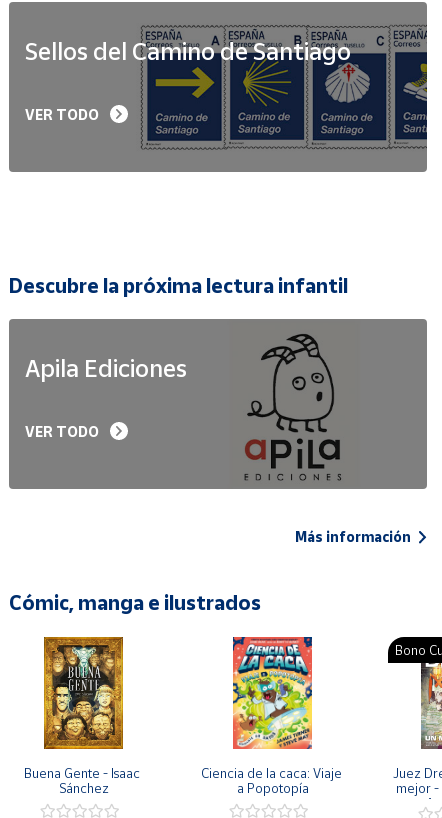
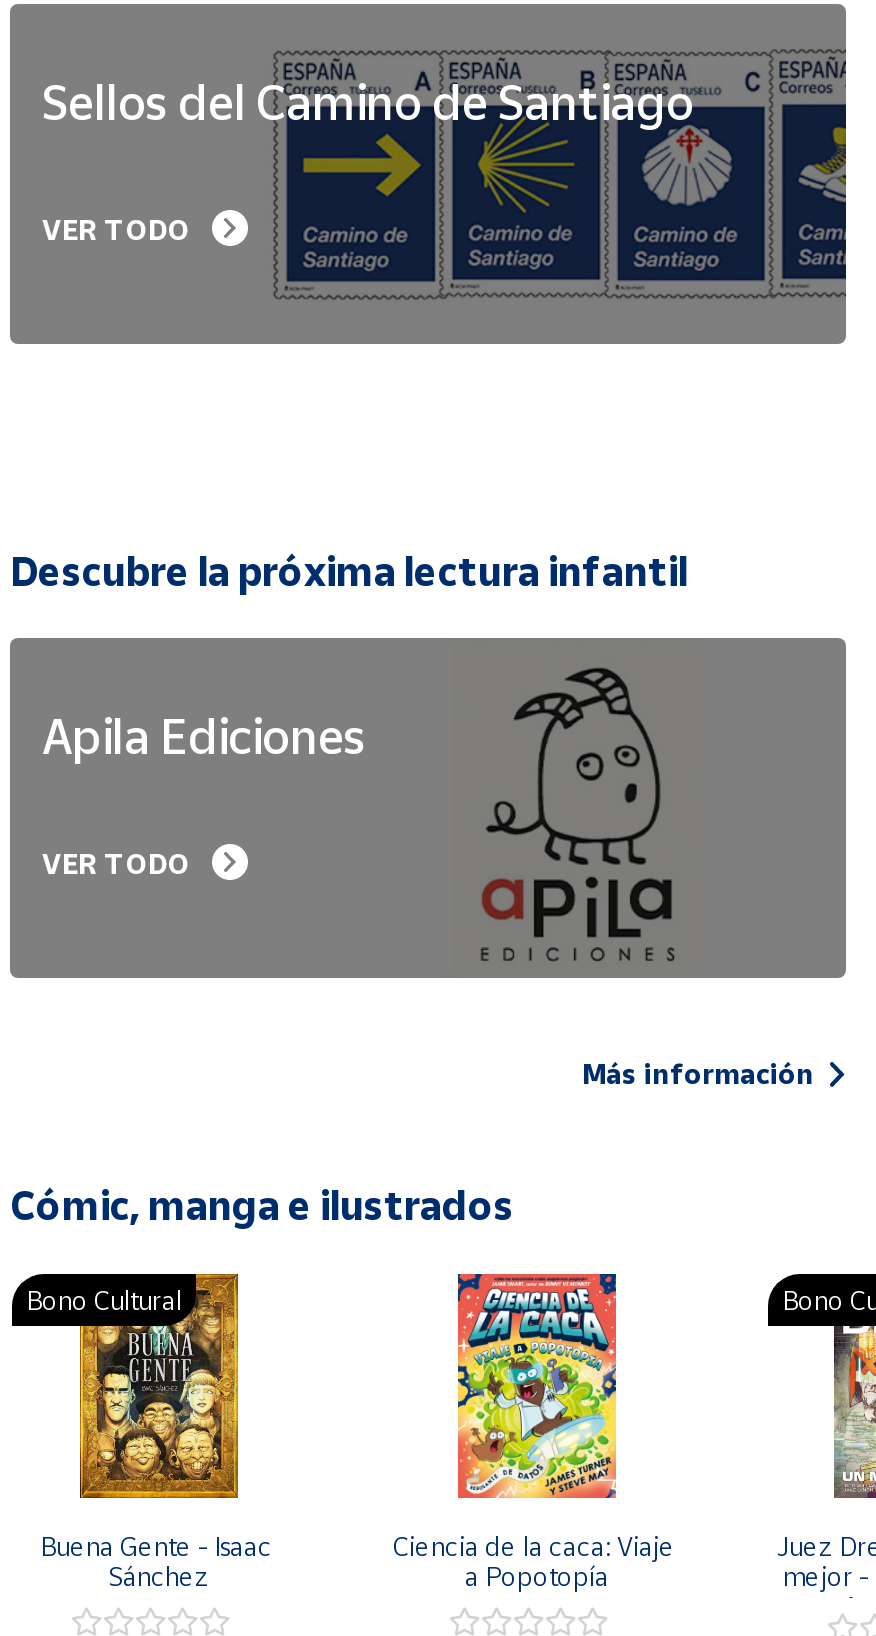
none -> [26,1285,182,1317] Bono Cultural

